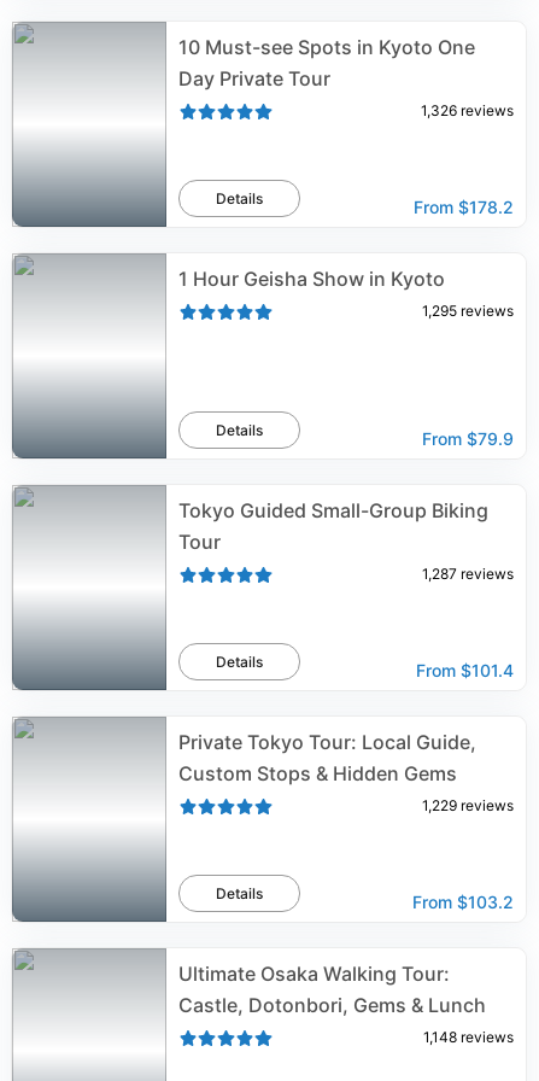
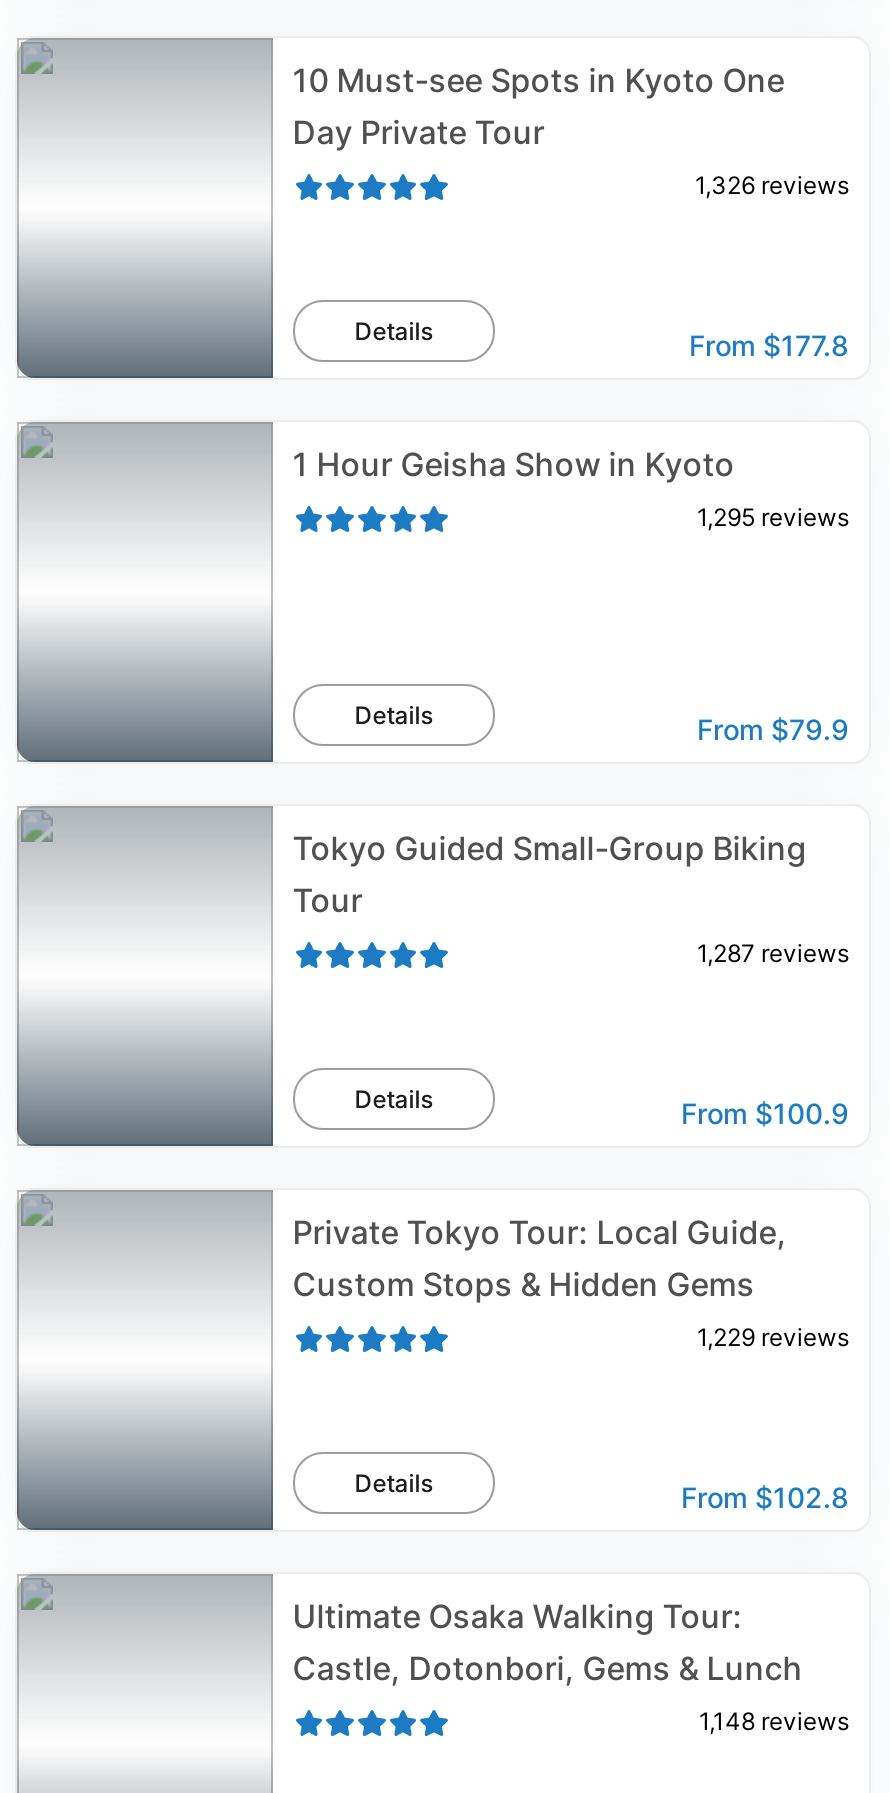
[414,197,514,217] From $178.2 -> [689,328,849,362] From $177.8
[416,660,514,680] From $101.4 -> [681,1096,849,1130] From $100.9
[412,892,514,912] From $103.2 -> [681,1480,849,1514] From $102.8

